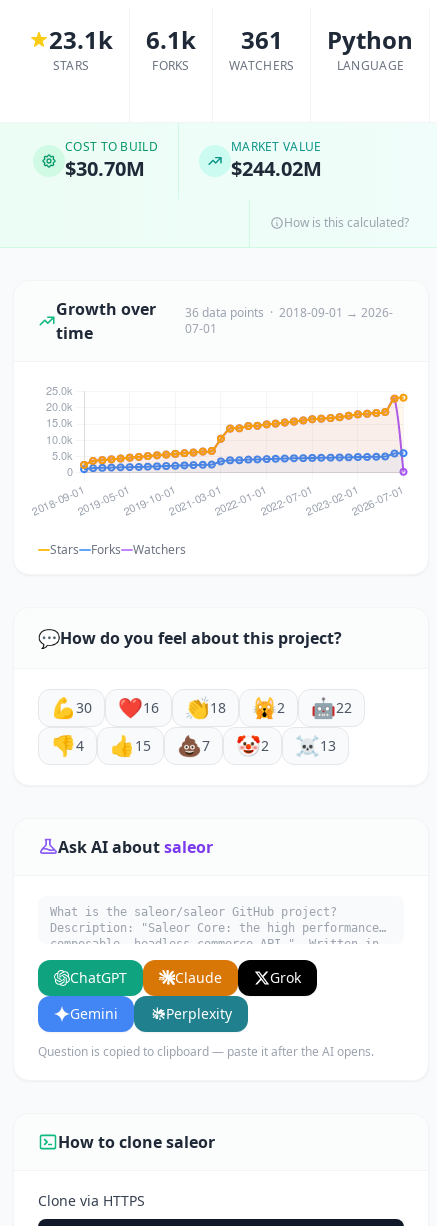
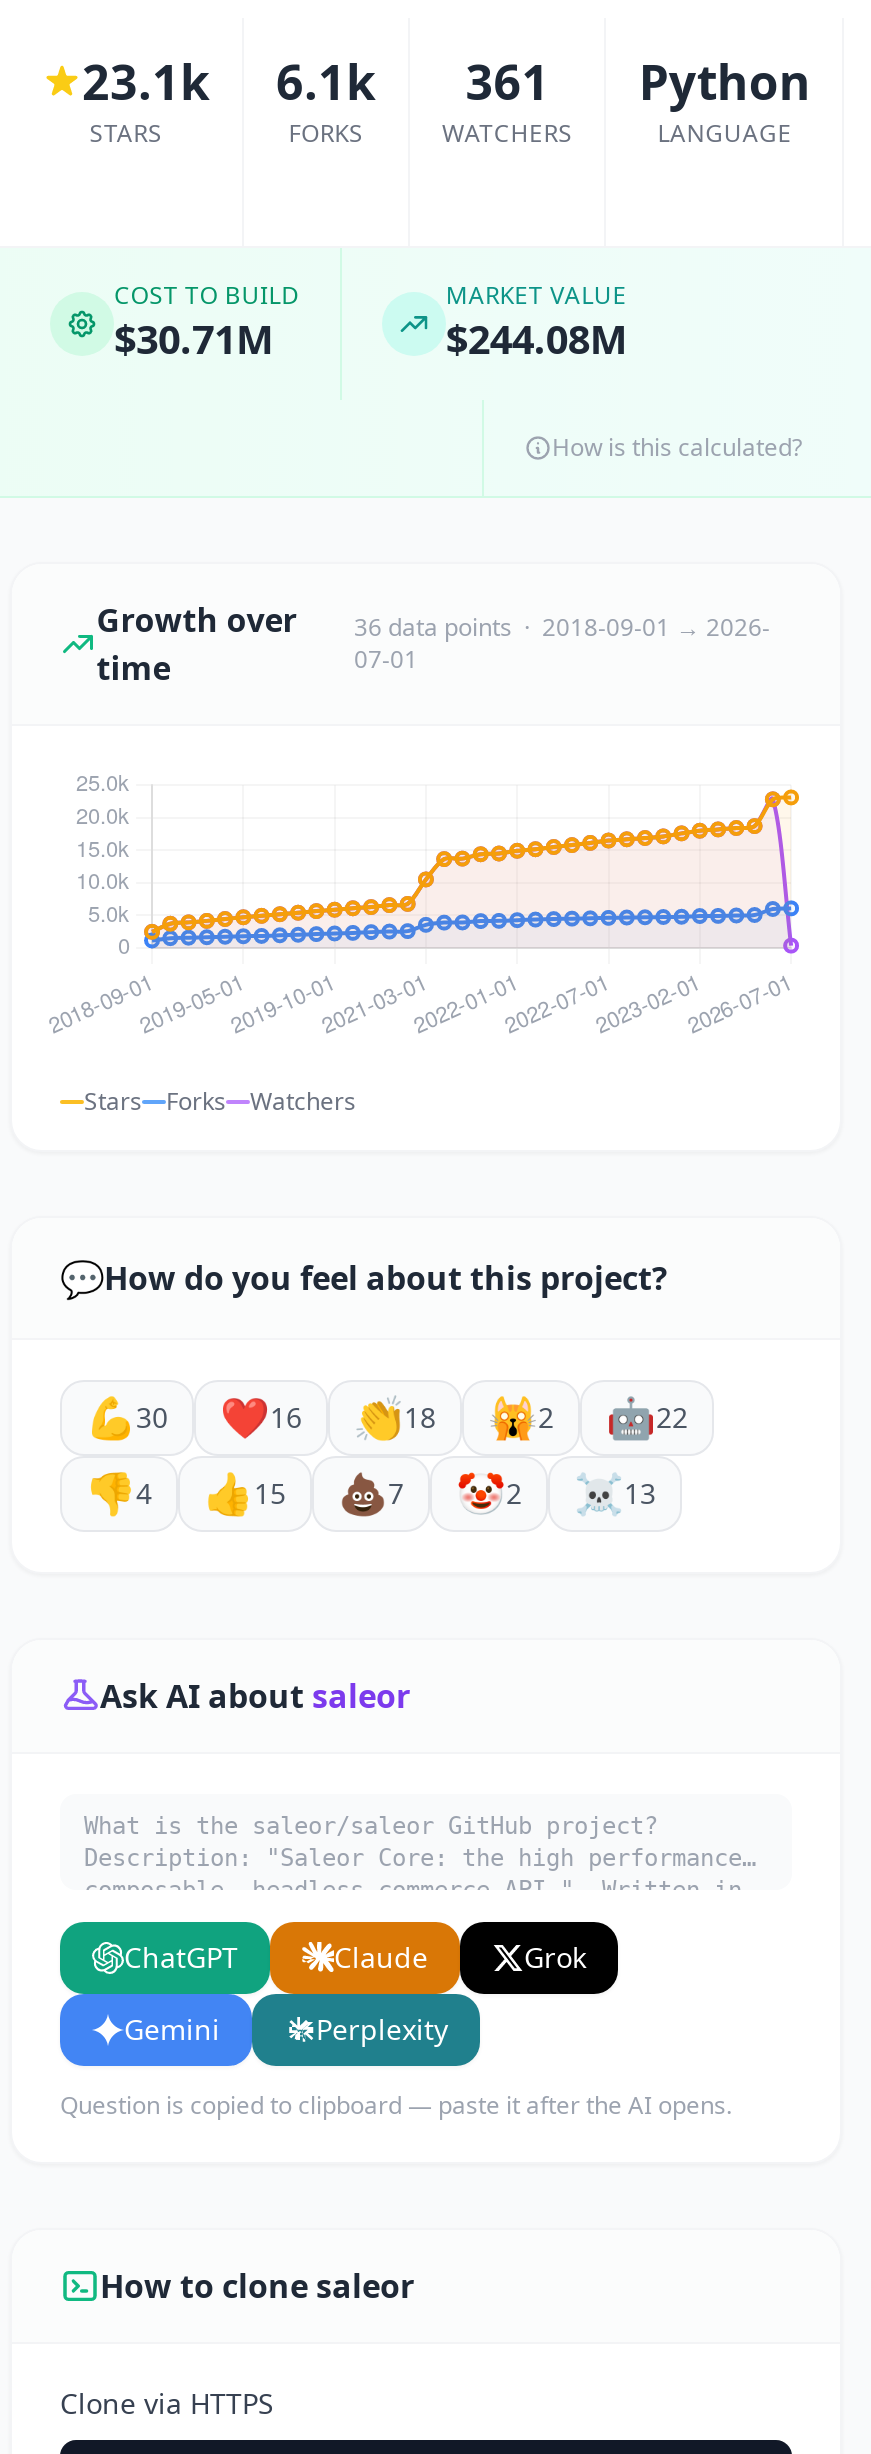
[65,155,145,182] $30.70M -> [114,312,274,366] $30.71M
[231,155,322,182] $244.02M -> [446,312,628,366] $244.08M

